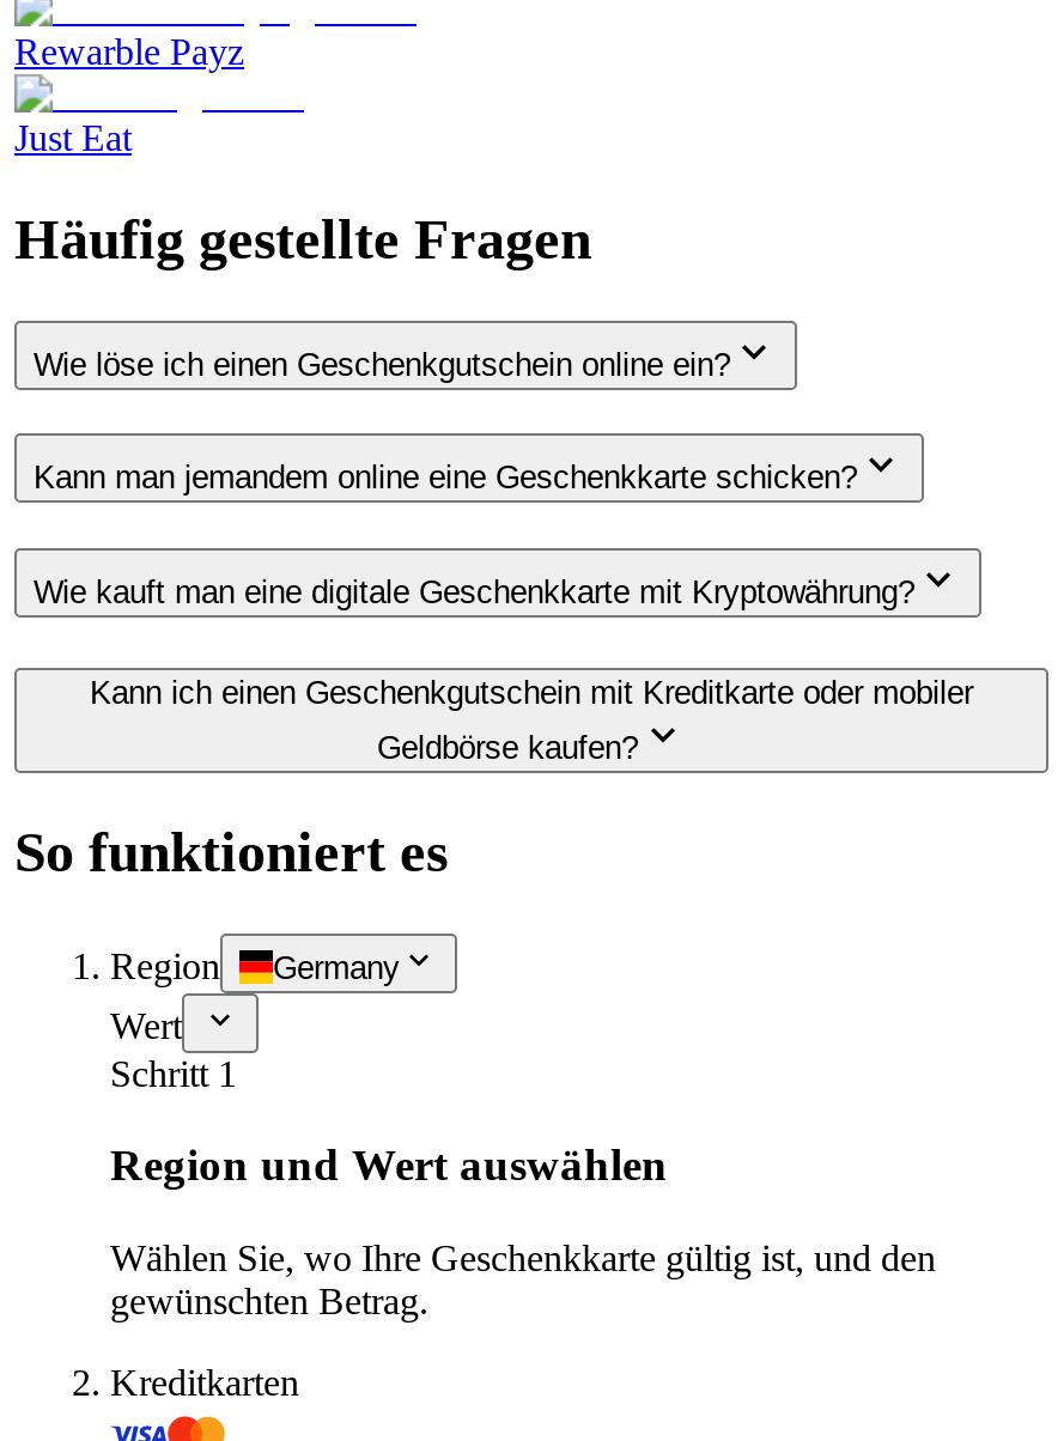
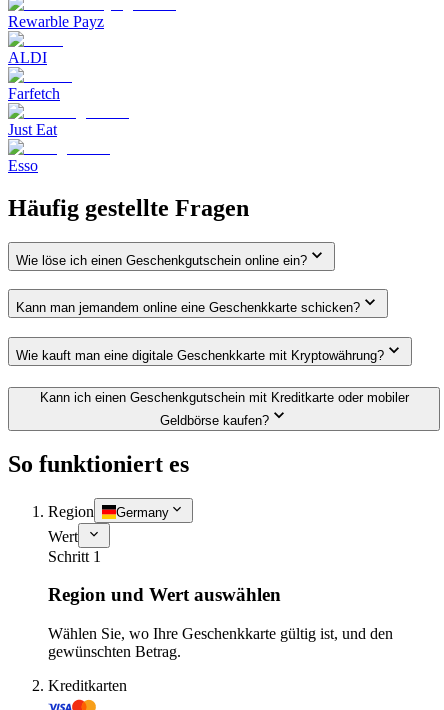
none -> [8,49,60,102] ALDI | Farfetch
none -> [8,157,38,174] Esso

